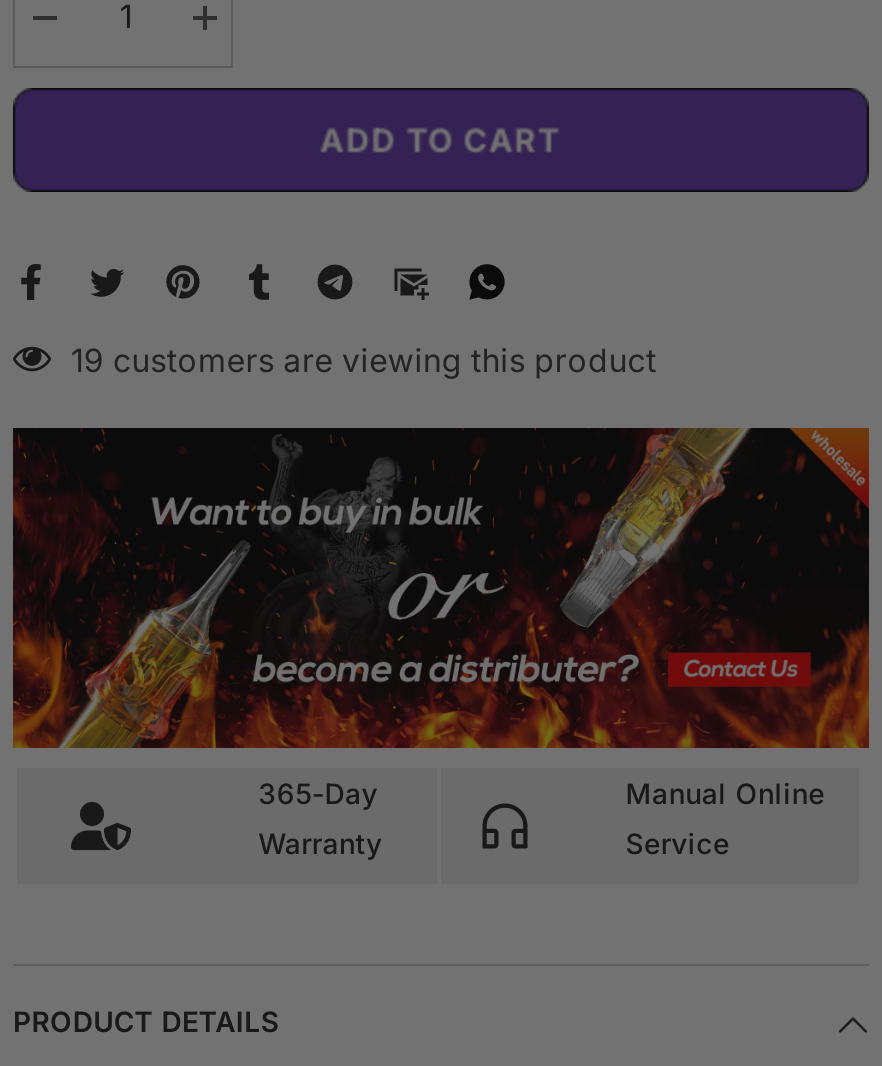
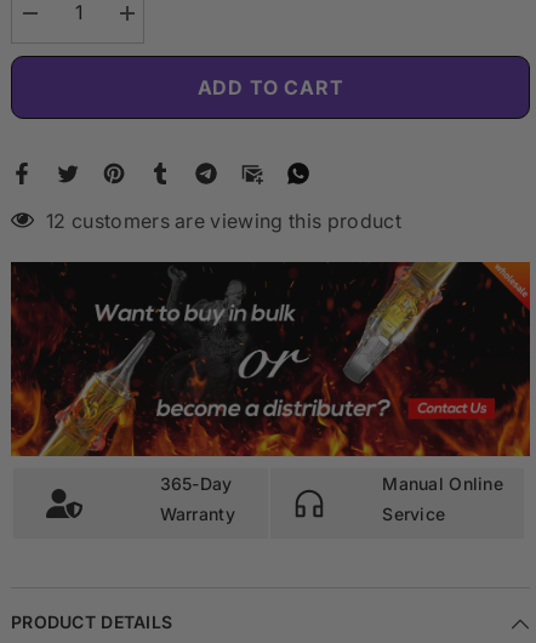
[71,340,657,380] 19 customers are viewing this product -> [46,209,401,233] 12 customers are viewing this product

